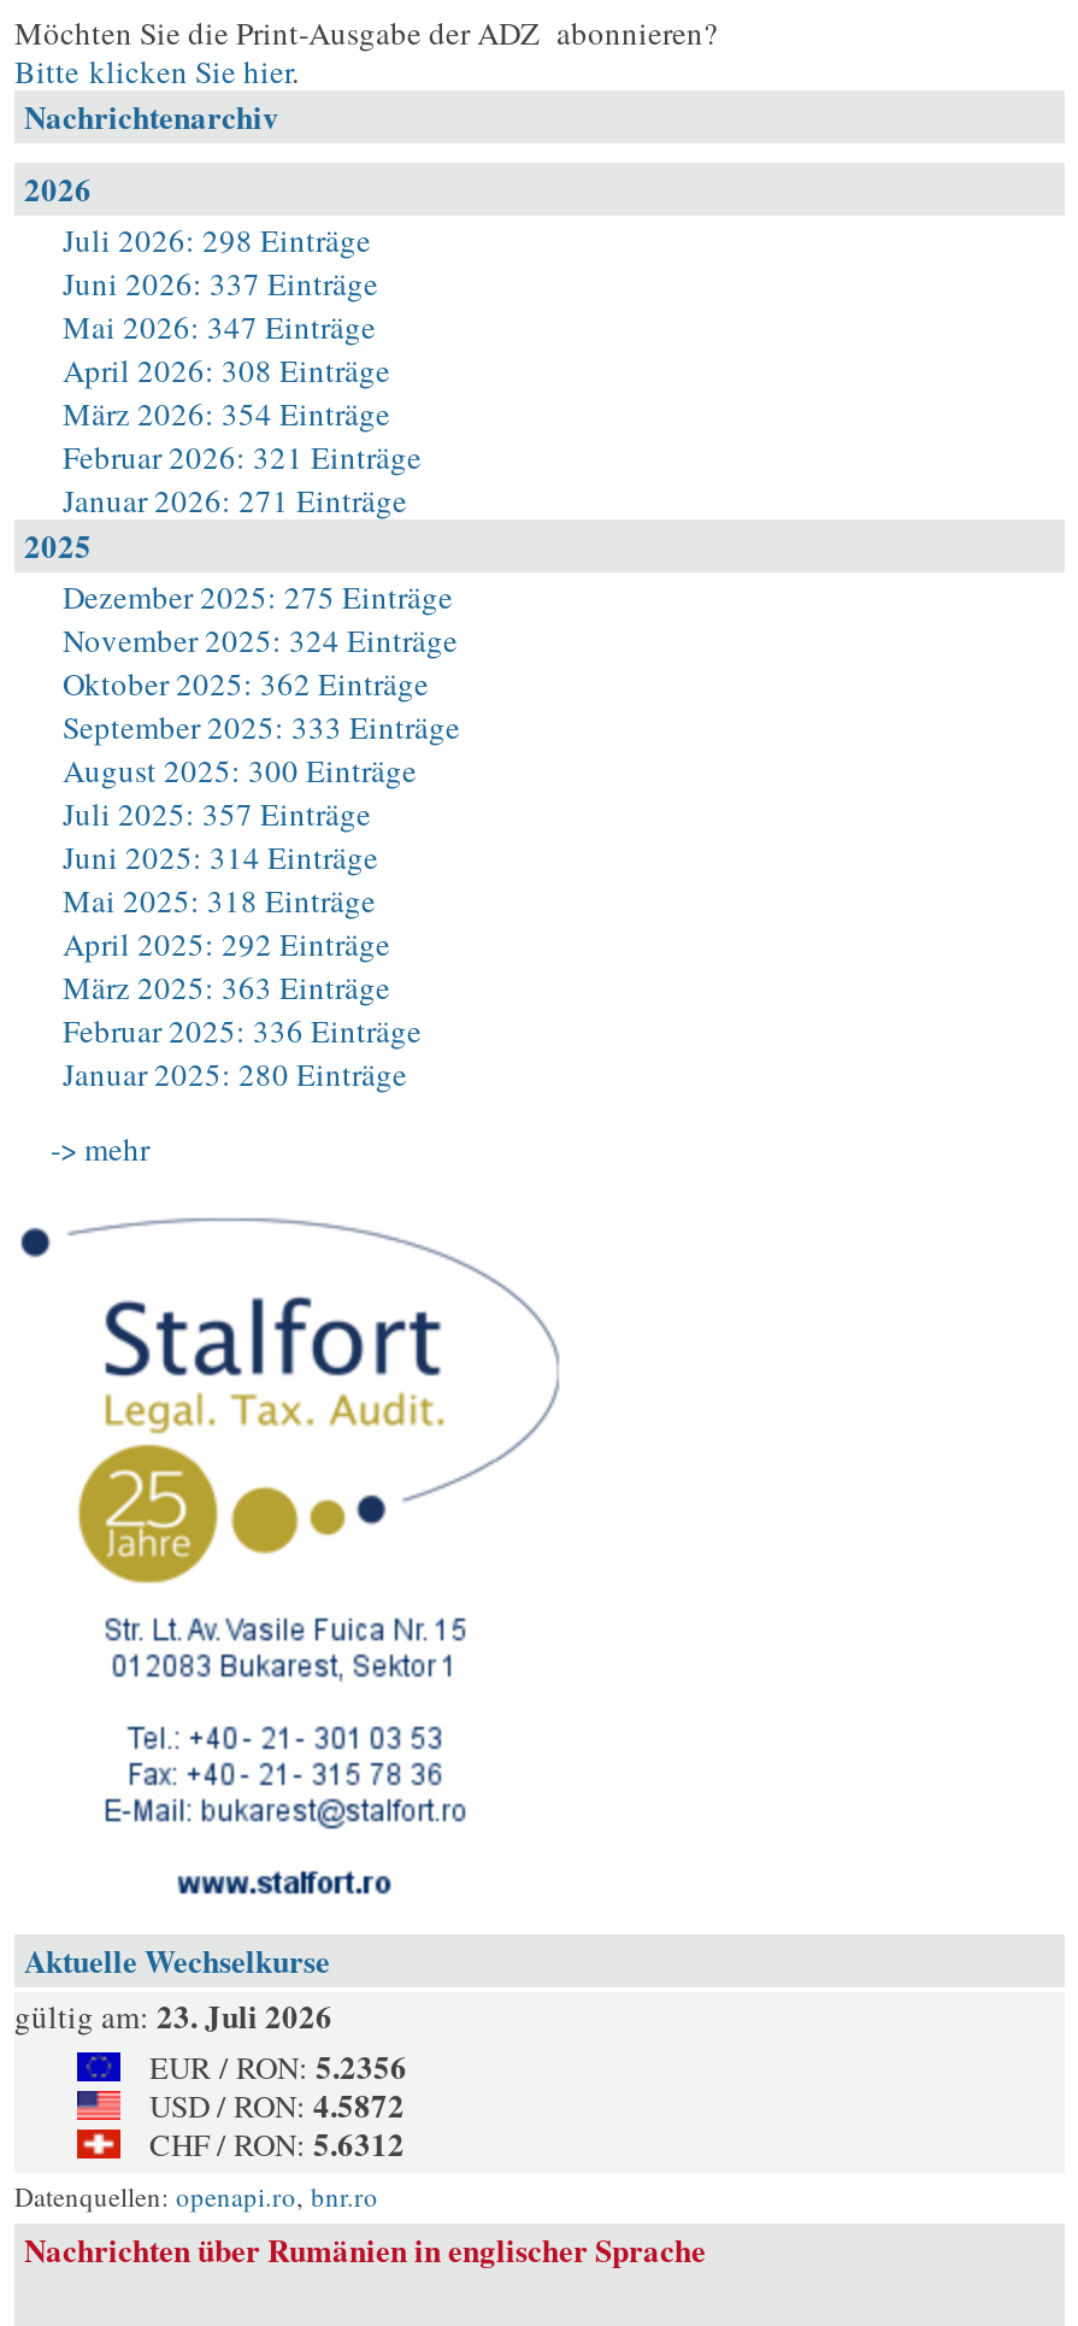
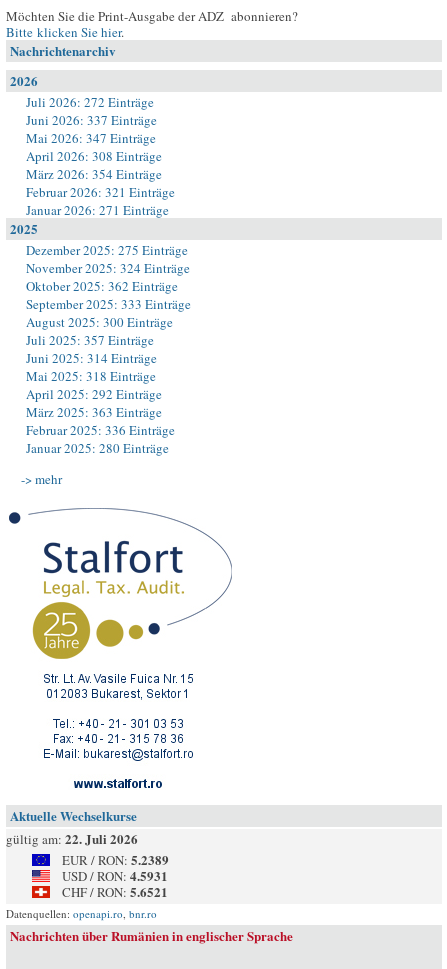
[63,218,371,262] Juli 2026: 298 Einträge -> [26,93,154,111] Juli 2026: 272 Einträge
[14,1992,332,2038] gültig am: 23. Juli 2026 -> [6,829,138,848] gültig am: 22. Juli 2026
[149,2043,407,2089] EUR / RON: 5.2356 -> [62,850,169,869] EUR / RON: 5.2389
[149,2081,405,2127] USD / RON: 4.5872 -> [62,866,168,885] USD / RON: 4.5931
[149,2120,405,2166] CHF / RON: 5.6312 -> [62,882,168,901] CHF / RON: 5.6521

